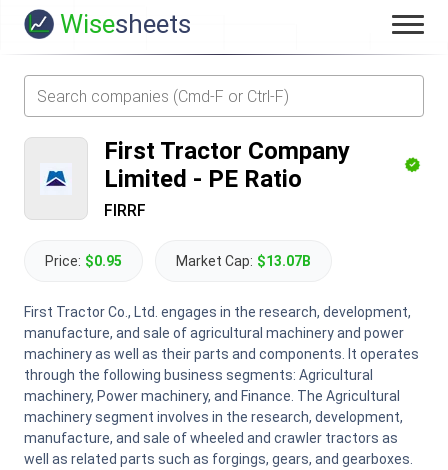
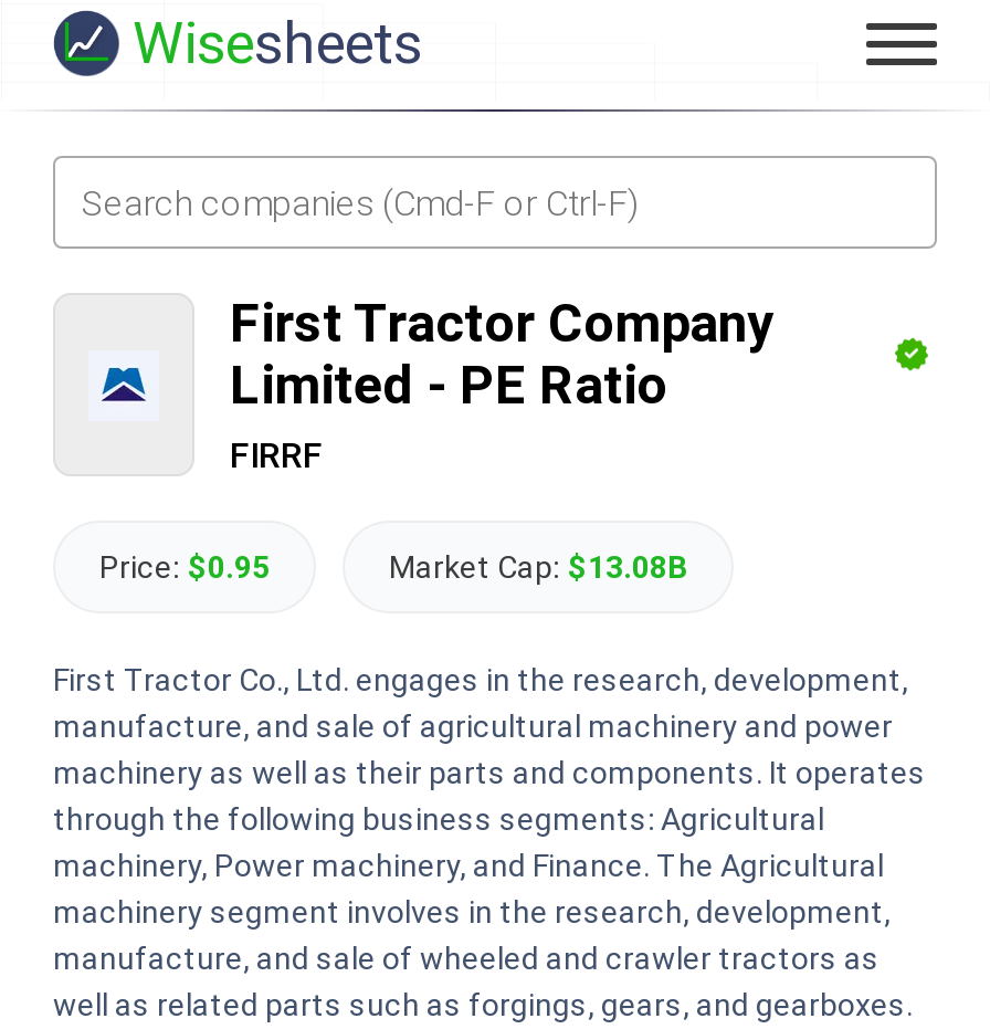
[176,253,311,269] Market Cap: $13.07B -> [389,549,687,585] Market Cap: $13.08B

